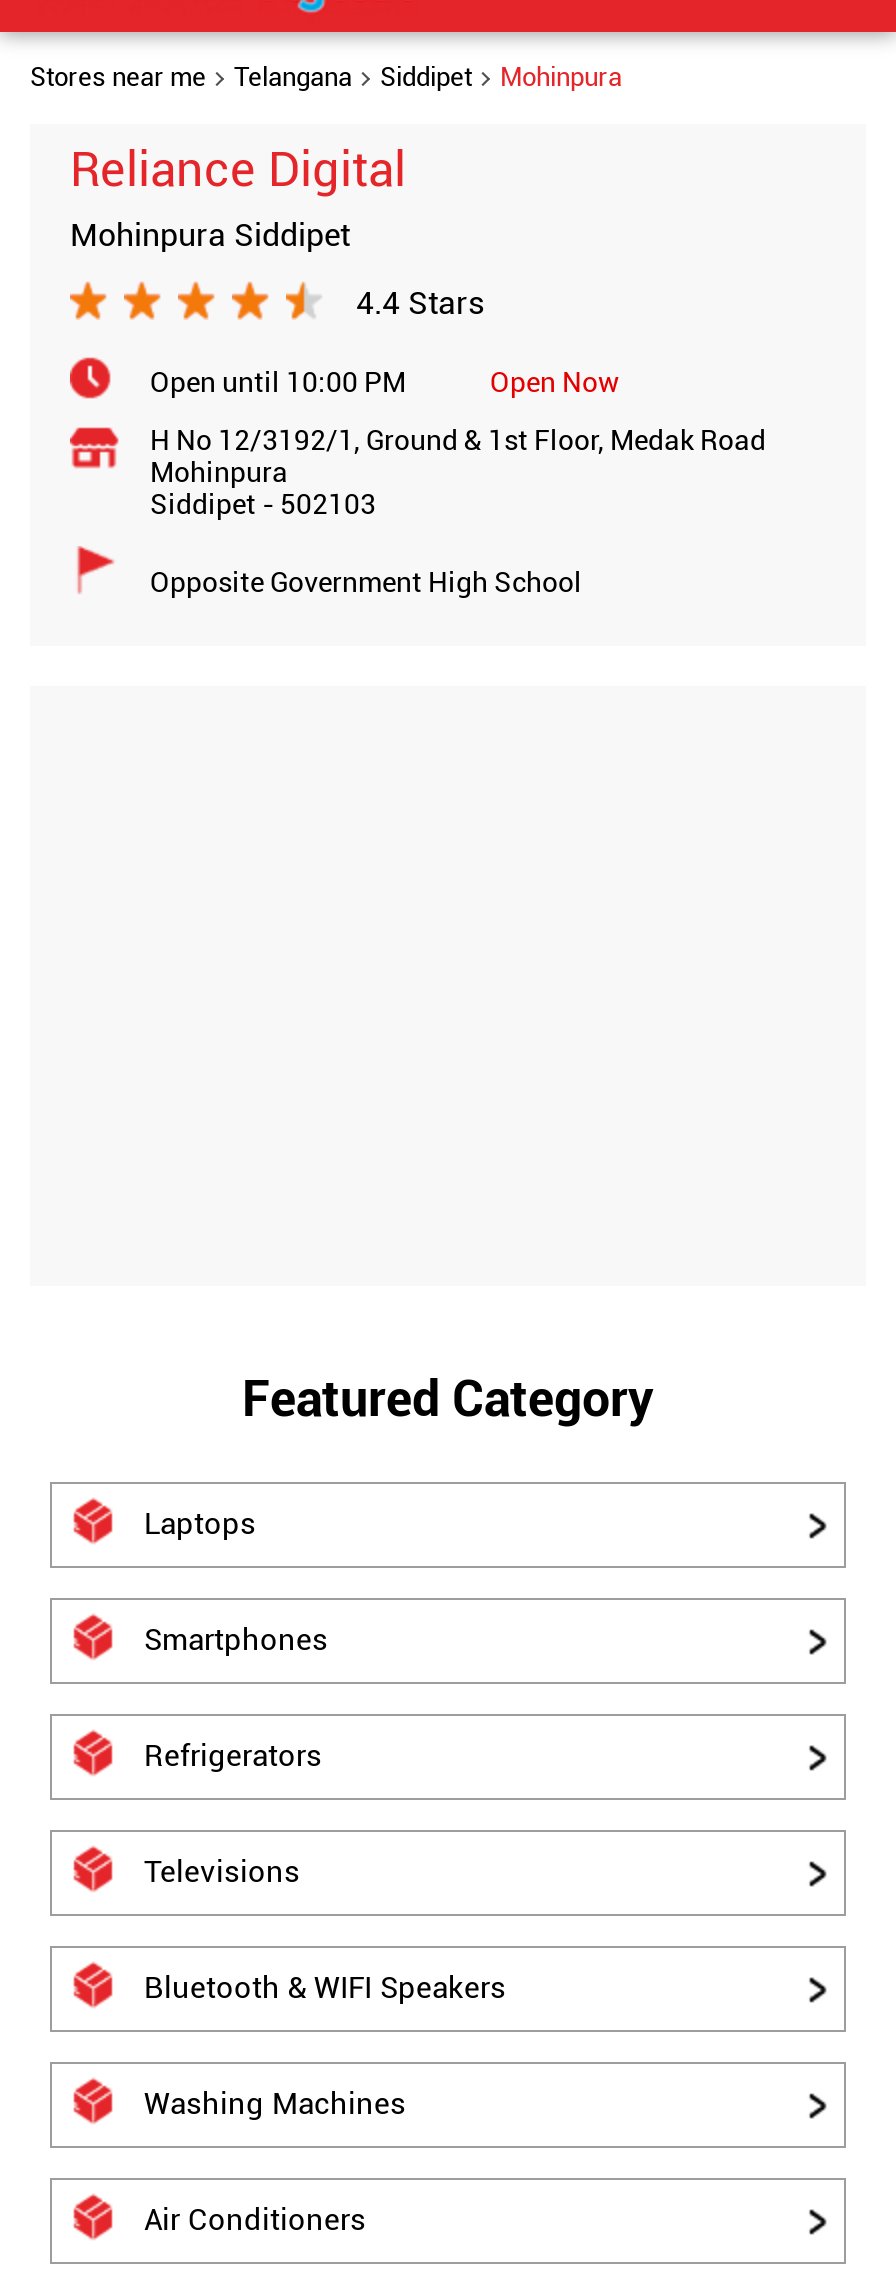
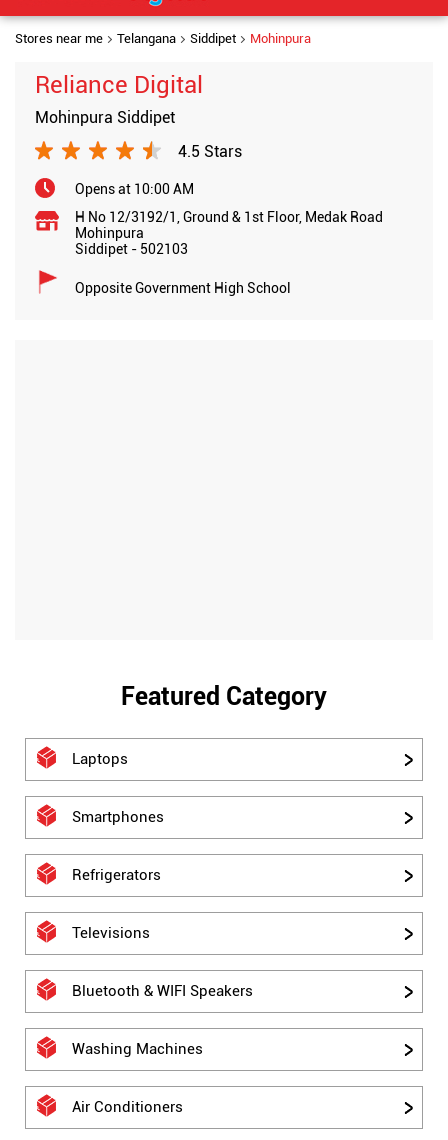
[356,283,484,321] 4.4 Stars -> [178,141,242,160] 4.5 Stars
[150,366,620,398] Open until 10:00 PM | Open Now -> [75,181,194,197] Opens at 10:00 AM

